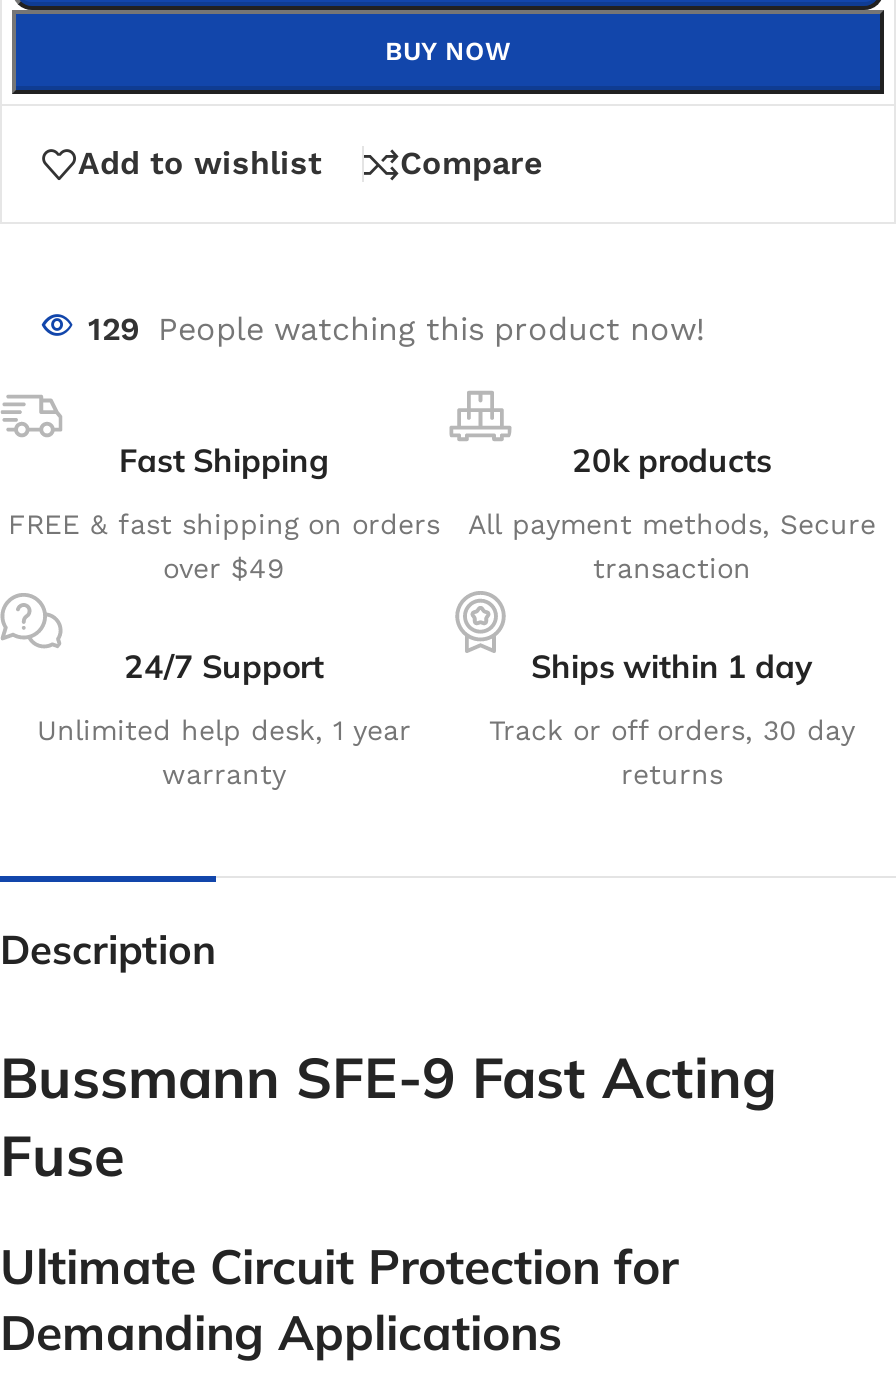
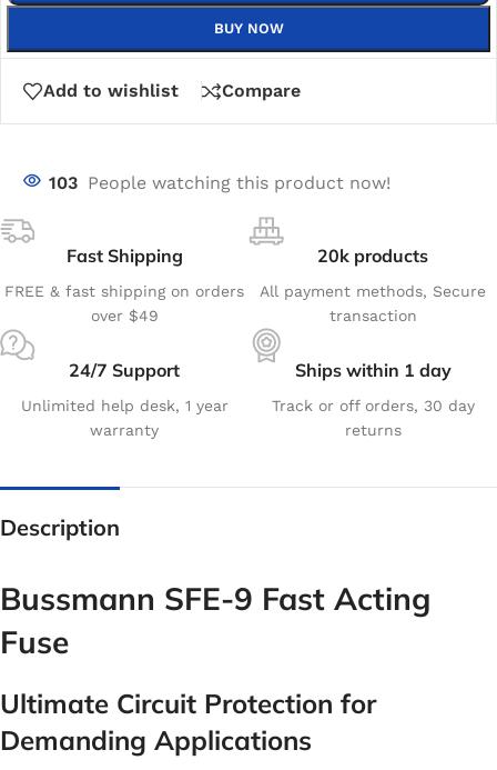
[88,309,704,347] 129 People watching this product now! -> [49,172,390,193] 103 People watching this product now!

